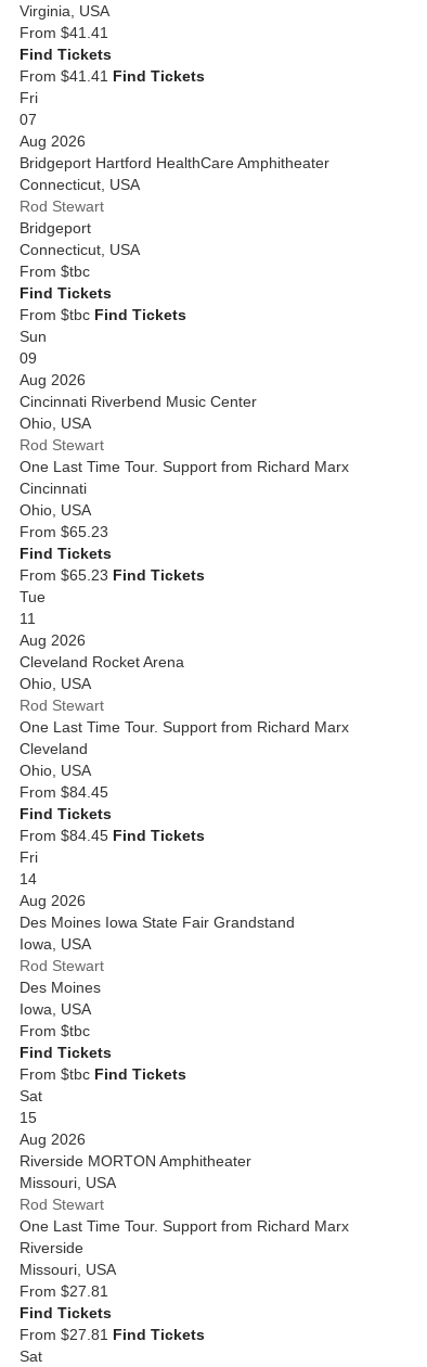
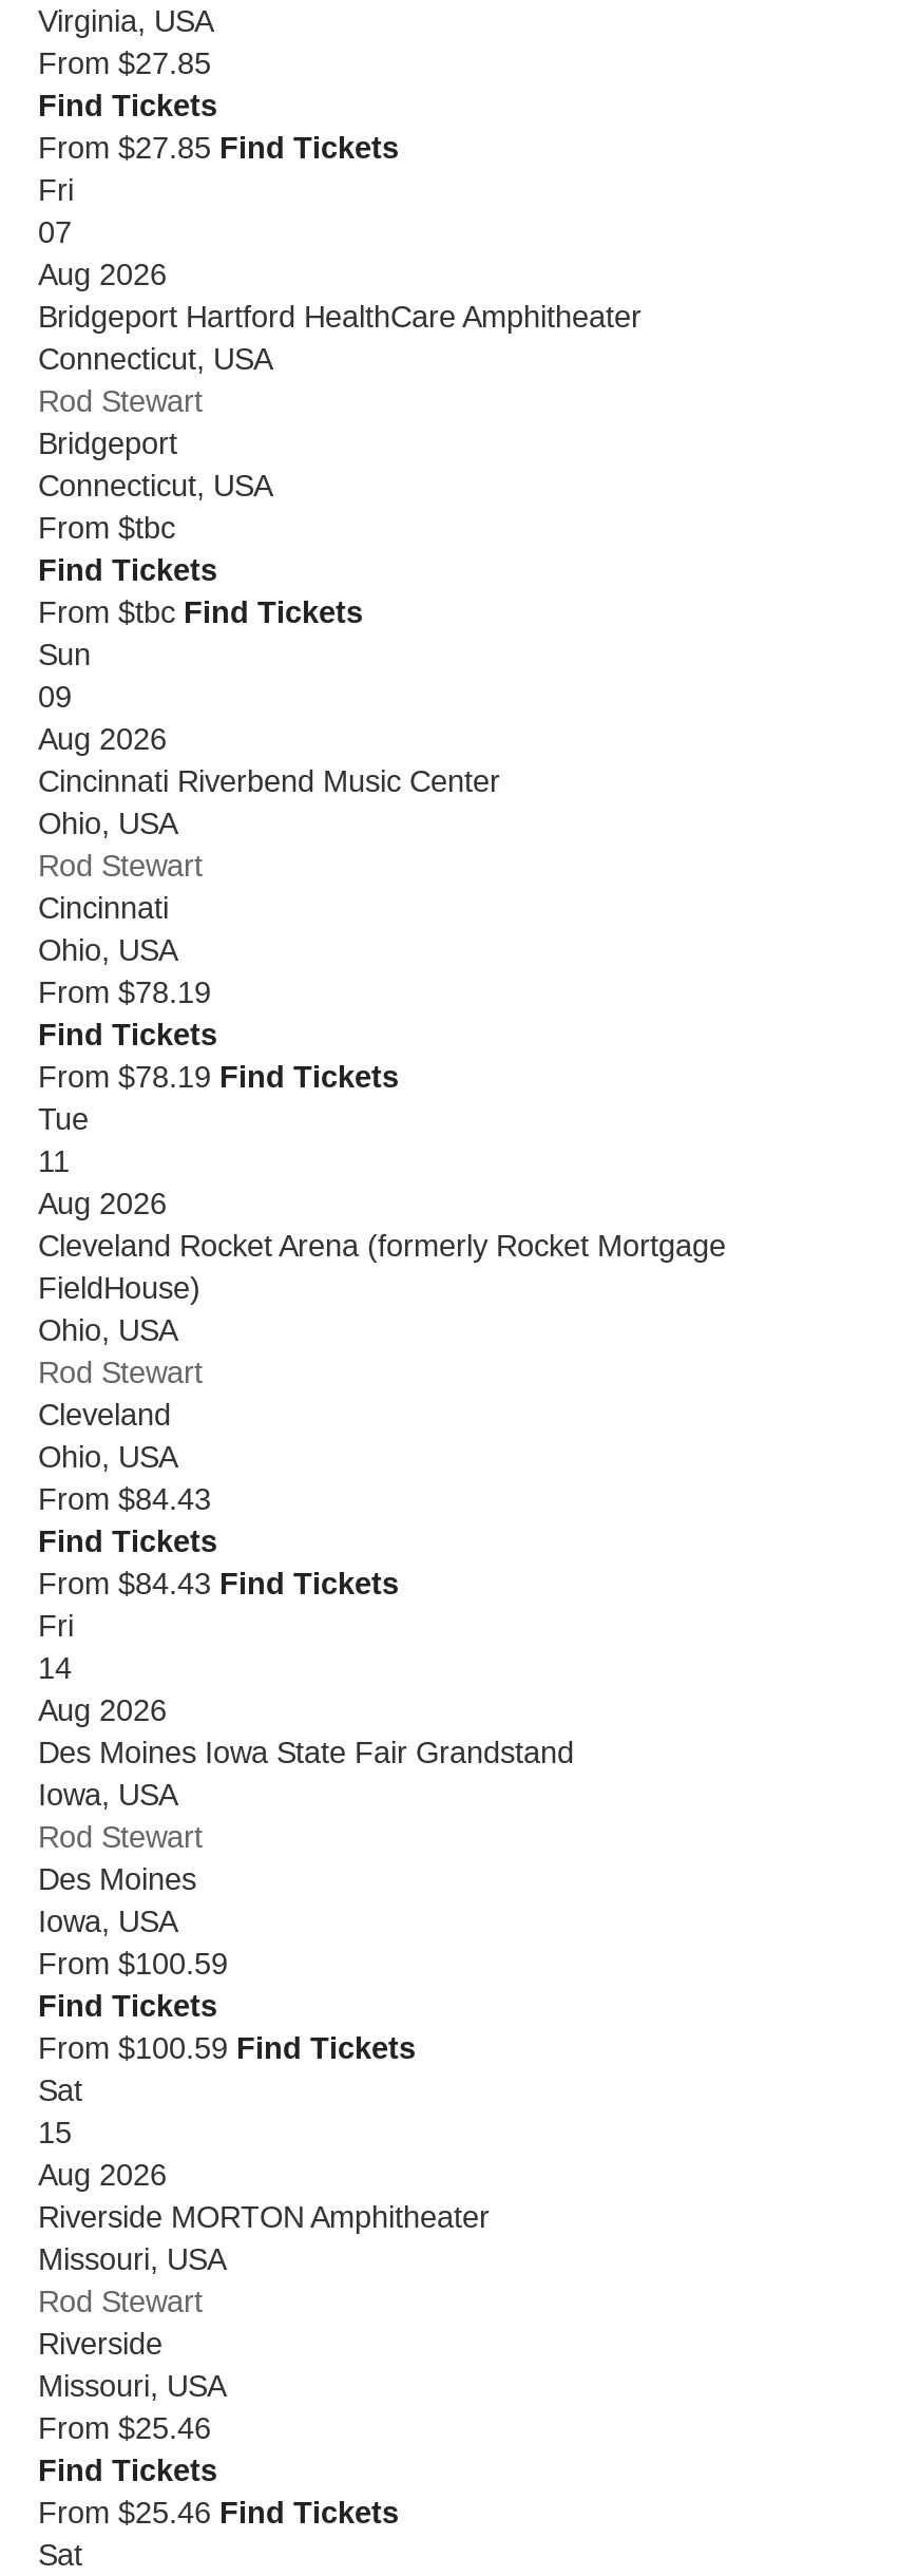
[20,24,108,41] From $41.41 -> [38,46,211,80] From $27.85
[20,67,205,85] From $41.41 Find Tickets -> [38,131,399,165] From $27.85 Find Tickets
[20,458,349,475] One Last Time Tour. Support from Richard Marx -> none
[20,523,108,540] From $65.23 -> [38,976,211,1009] From $78.19
[20,566,205,584] From $65.23 Find Tickets -> [38,1060,399,1094] From $78.19 Find Tickets
[20,653,184,670] Cleveland Rocket Arena -> [38,1229,726,1305] Cleveland Rocket Arena (formerly Rocket Mortgage | FieldHouse)
[20,718,349,736] One Last Time Tour. Support from Richard Marx -> none
[20,783,108,801] From $84.45 -> [38,1482,211,1516] From $84.43
[20,827,205,844] From $84.45 Find Tickets -> [38,1567,399,1600] From $84.43 Find Tickets
[20,1022,90,1039] From $tbc -> [38,1947,228,1981] From $100.59
[20,1065,186,1083] From $tbc Find Tickets -> [38,2031,416,2065] From $100.59 Find Tickets
[20,1217,349,1235] One Last Time Tour. Support from Richard Marx -> none
[20,1282,108,1300] From $27.81 -> [38,2411,211,2445] From $25.46
[20,1326,205,1343] From $27.81 Find Tickets -> [38,2496,399,2530] From $25.46 Find Tickets

